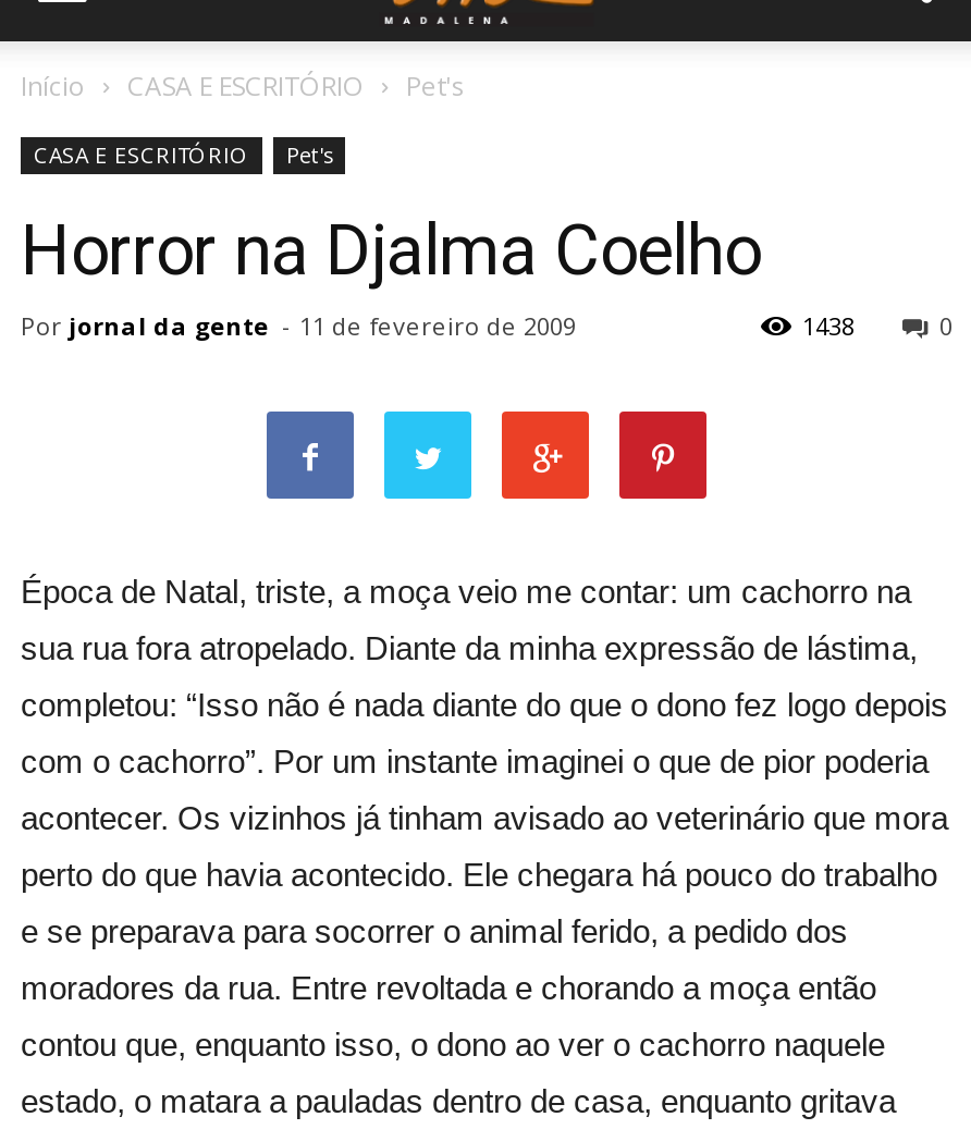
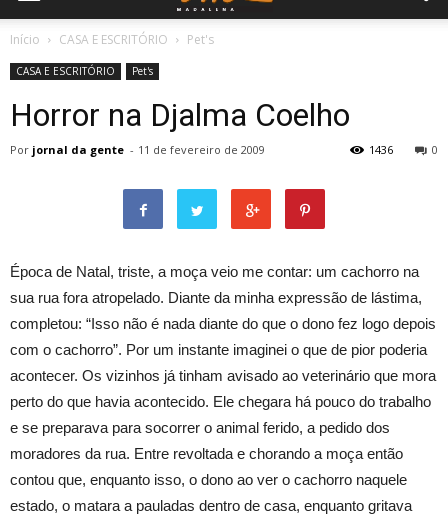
[802,309,855,342] 1438 -> [369,142,393,157] 1436

